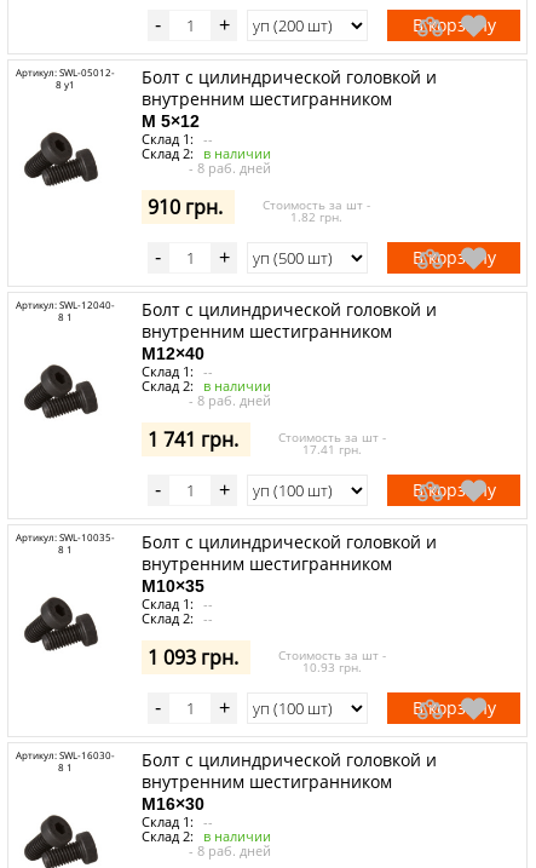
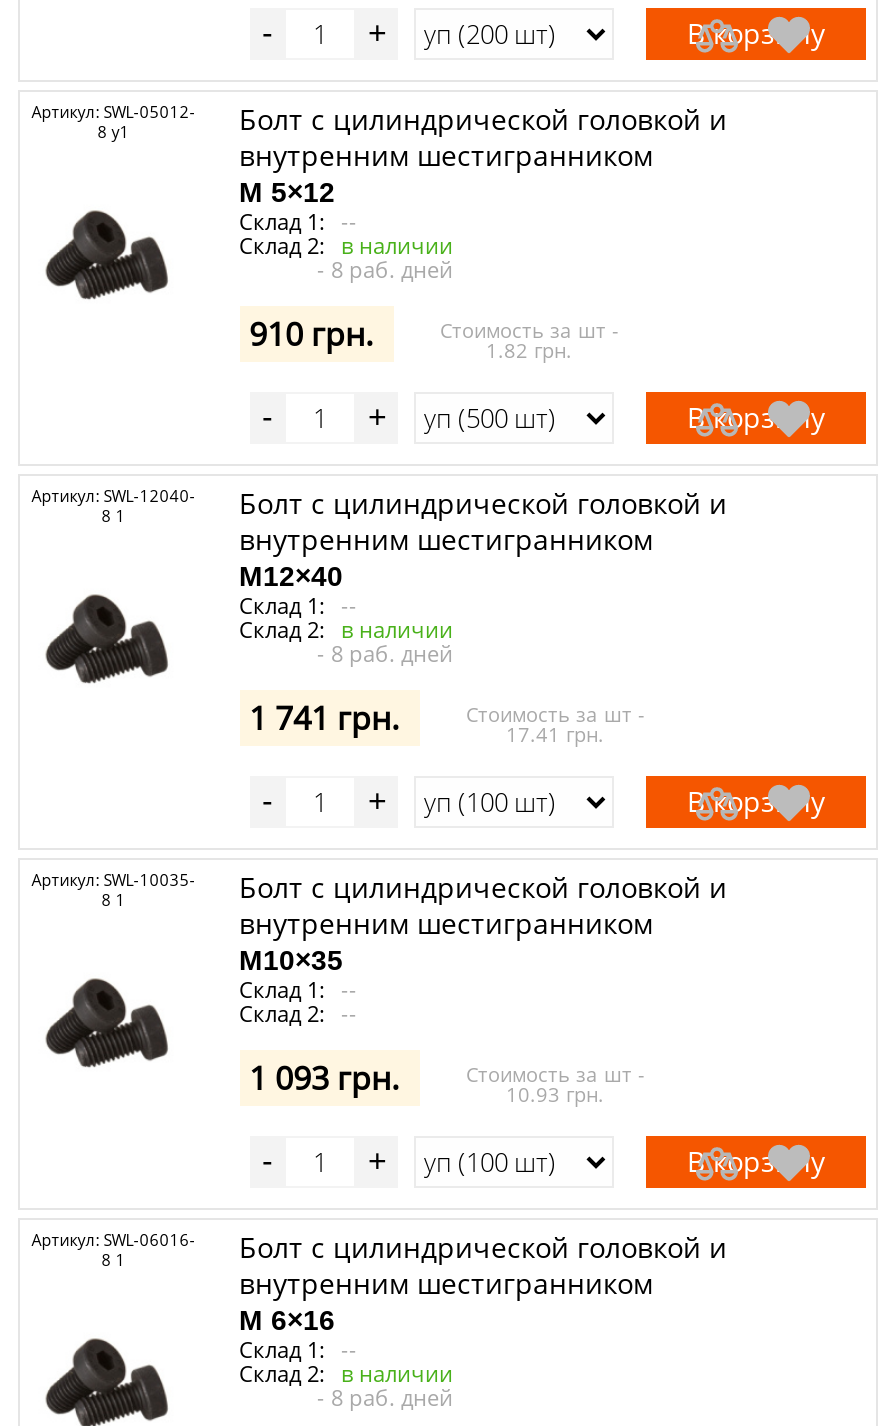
[15,748,436,771] Артикул: SWL-16030- Болт с цилиндрической головкой и -> [32,1228,727,1266] Артикул: SWL-06016- Болт с цилиндрической головкой и
[141,794,204,814] M16×30 -> [239,1304,335,1336] M 6×16

